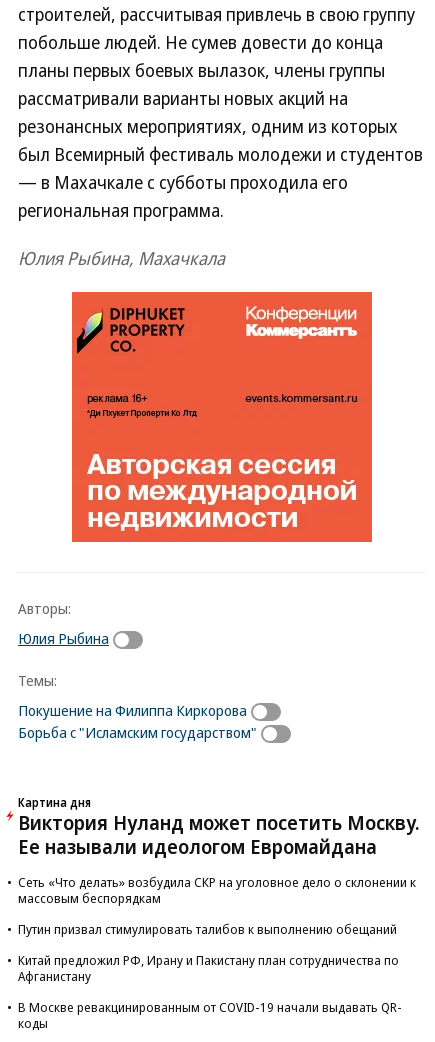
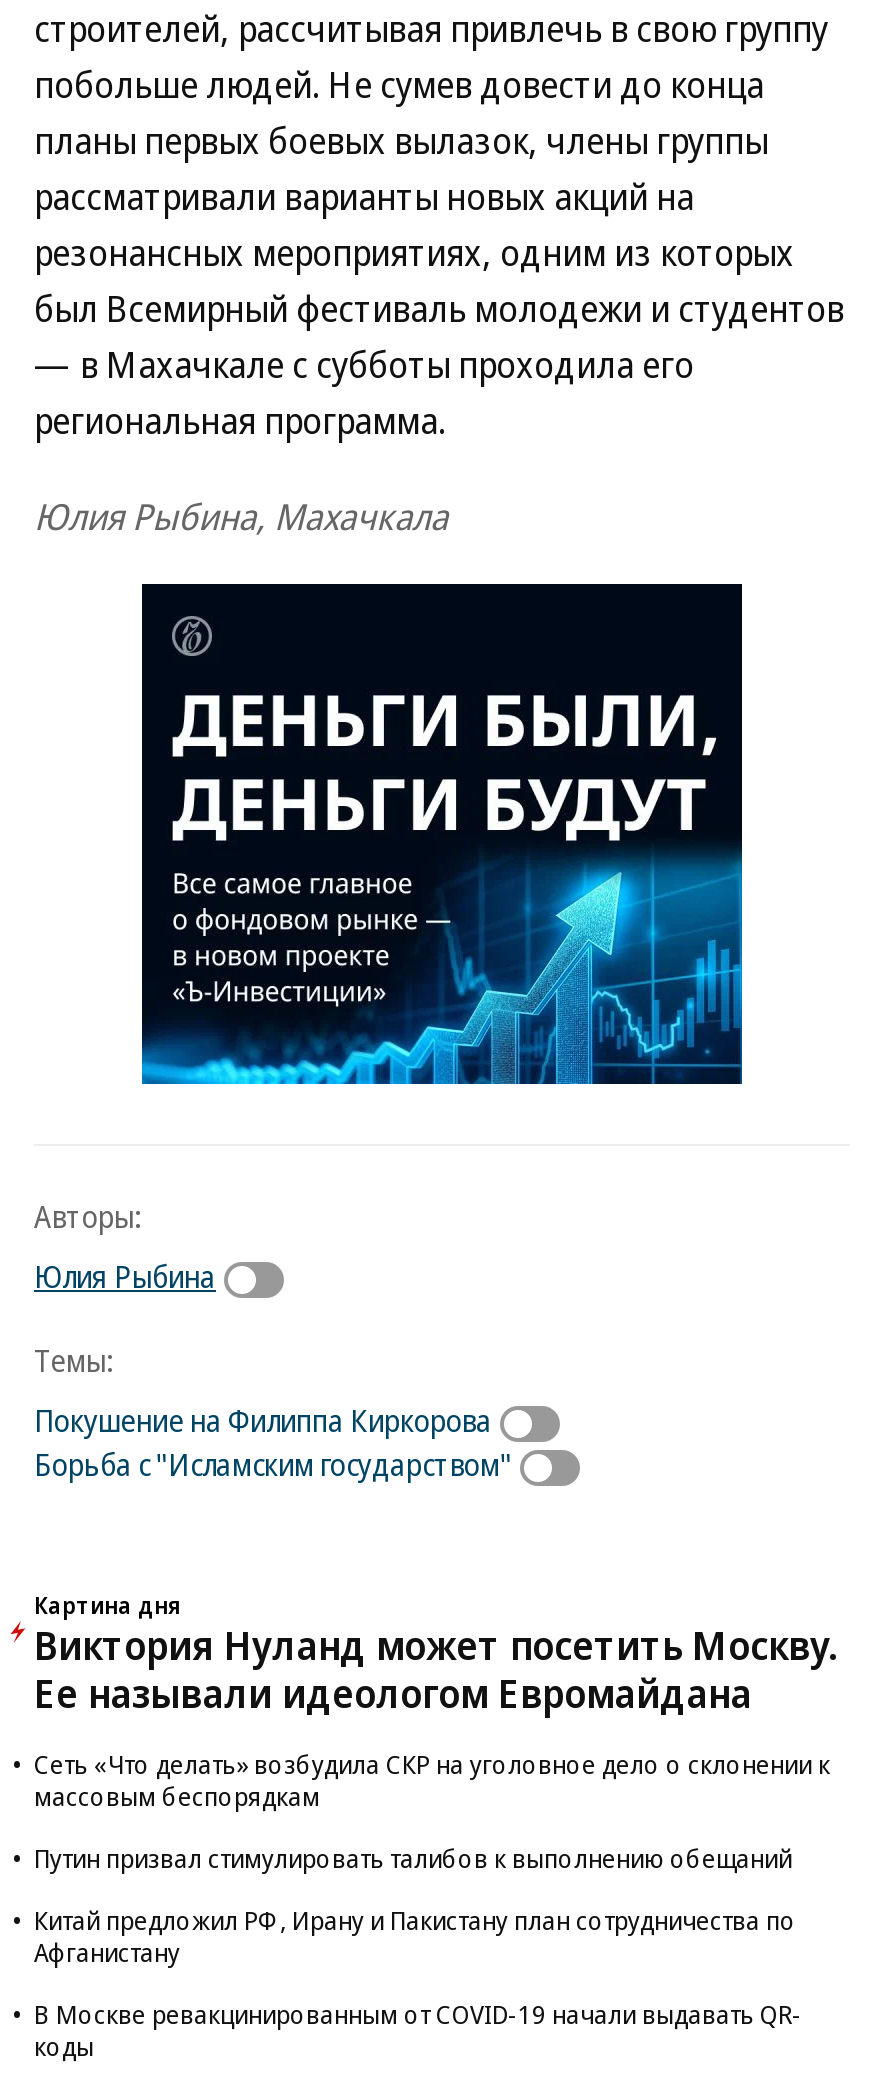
[71,291,373,543] [image] -> [140,582,744,1086] [image]

